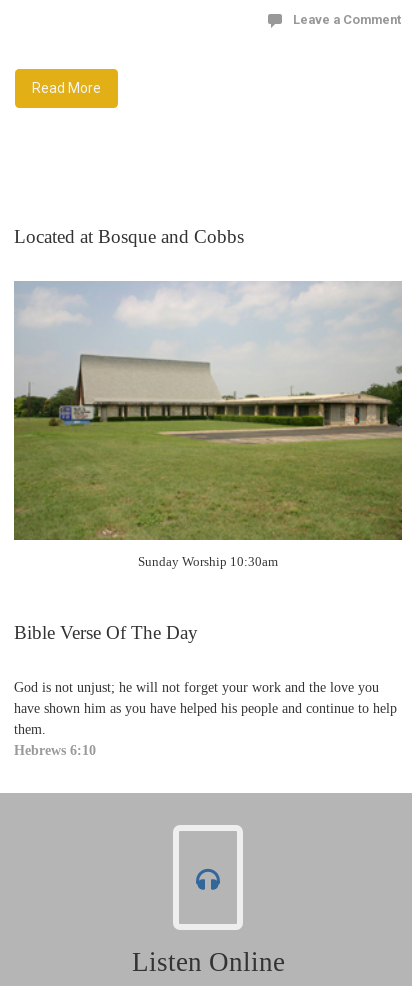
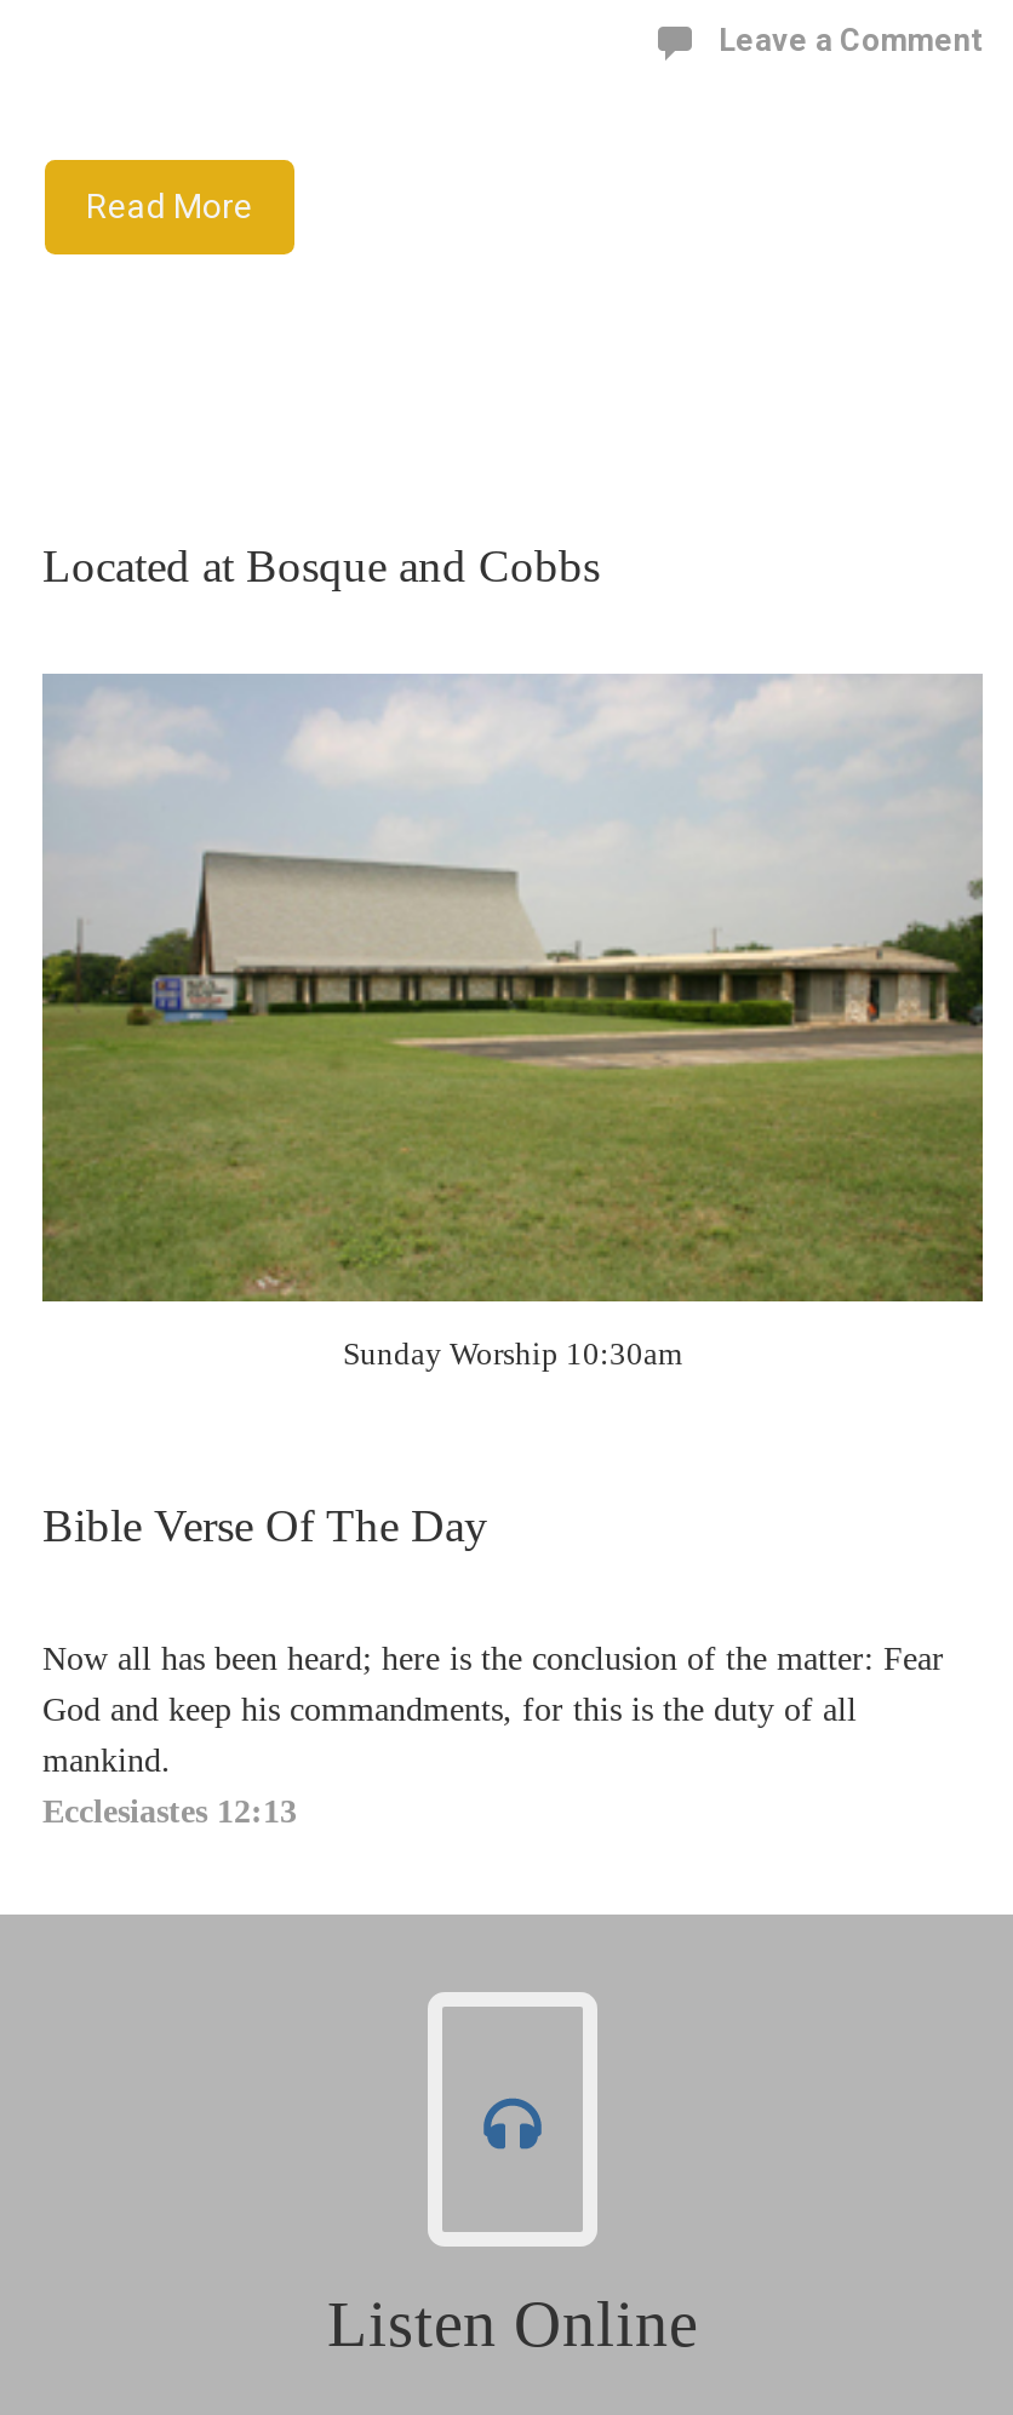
[14,680,397,758] God is not unjust; he will not forget your work and the love you | have shown him as you have helped his people and continue to help | them. | Hebrews 6:10 -> [42,1640,944,1829] Now all has been heard; here is the conclusion of the matter: Fear | God and keep his commandments, for this is the duty of all | mankind. | Ecclesiastes 12:13

